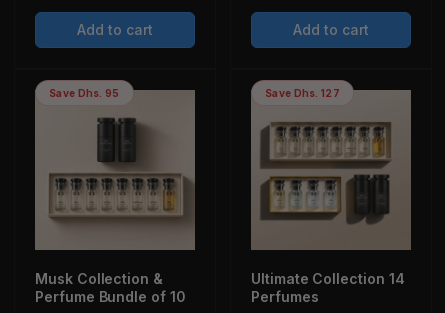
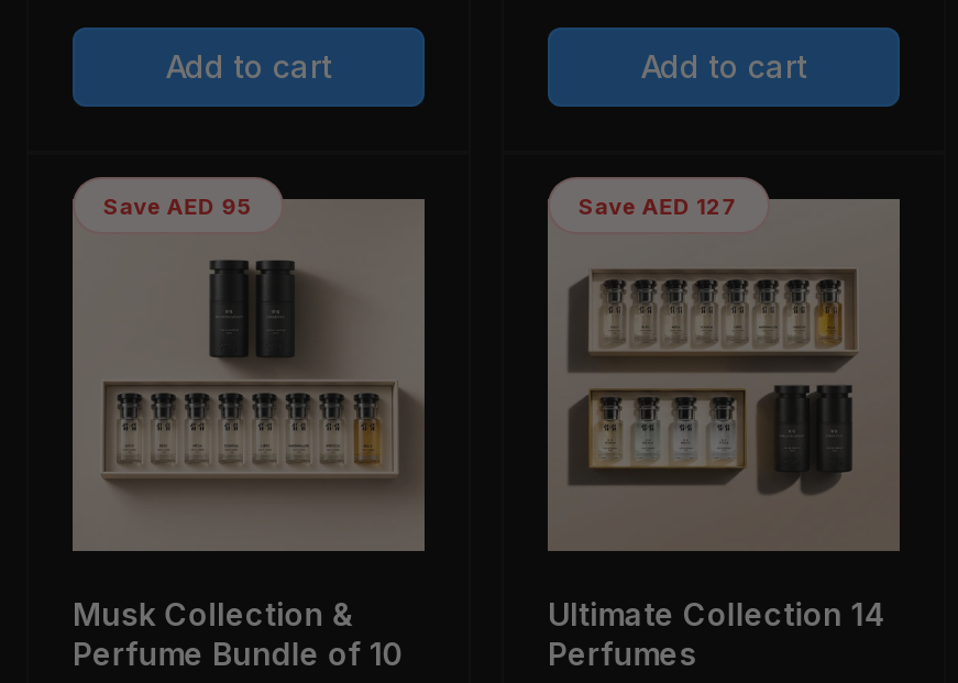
[49,87,120,99] Save Dhs. 95 -> [103,191,254,217] Save AED 95
[265,87,340,99] Save Dhs. 127 -> [579,191,738,217] Save AED 127

